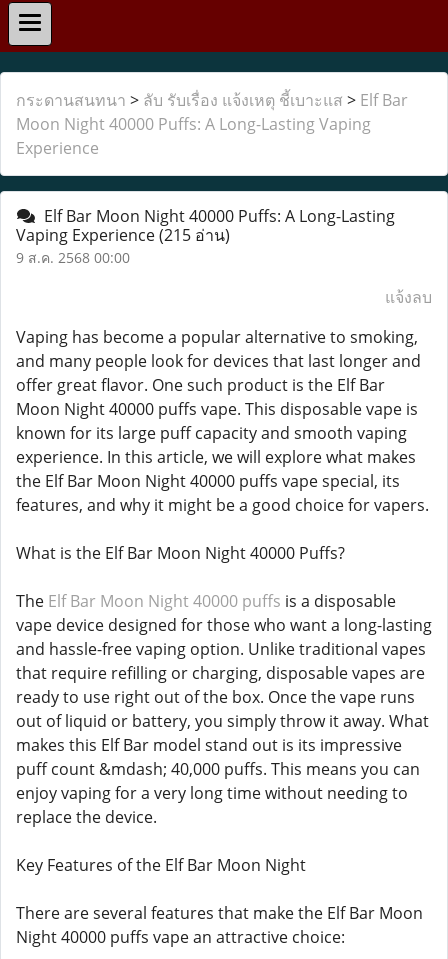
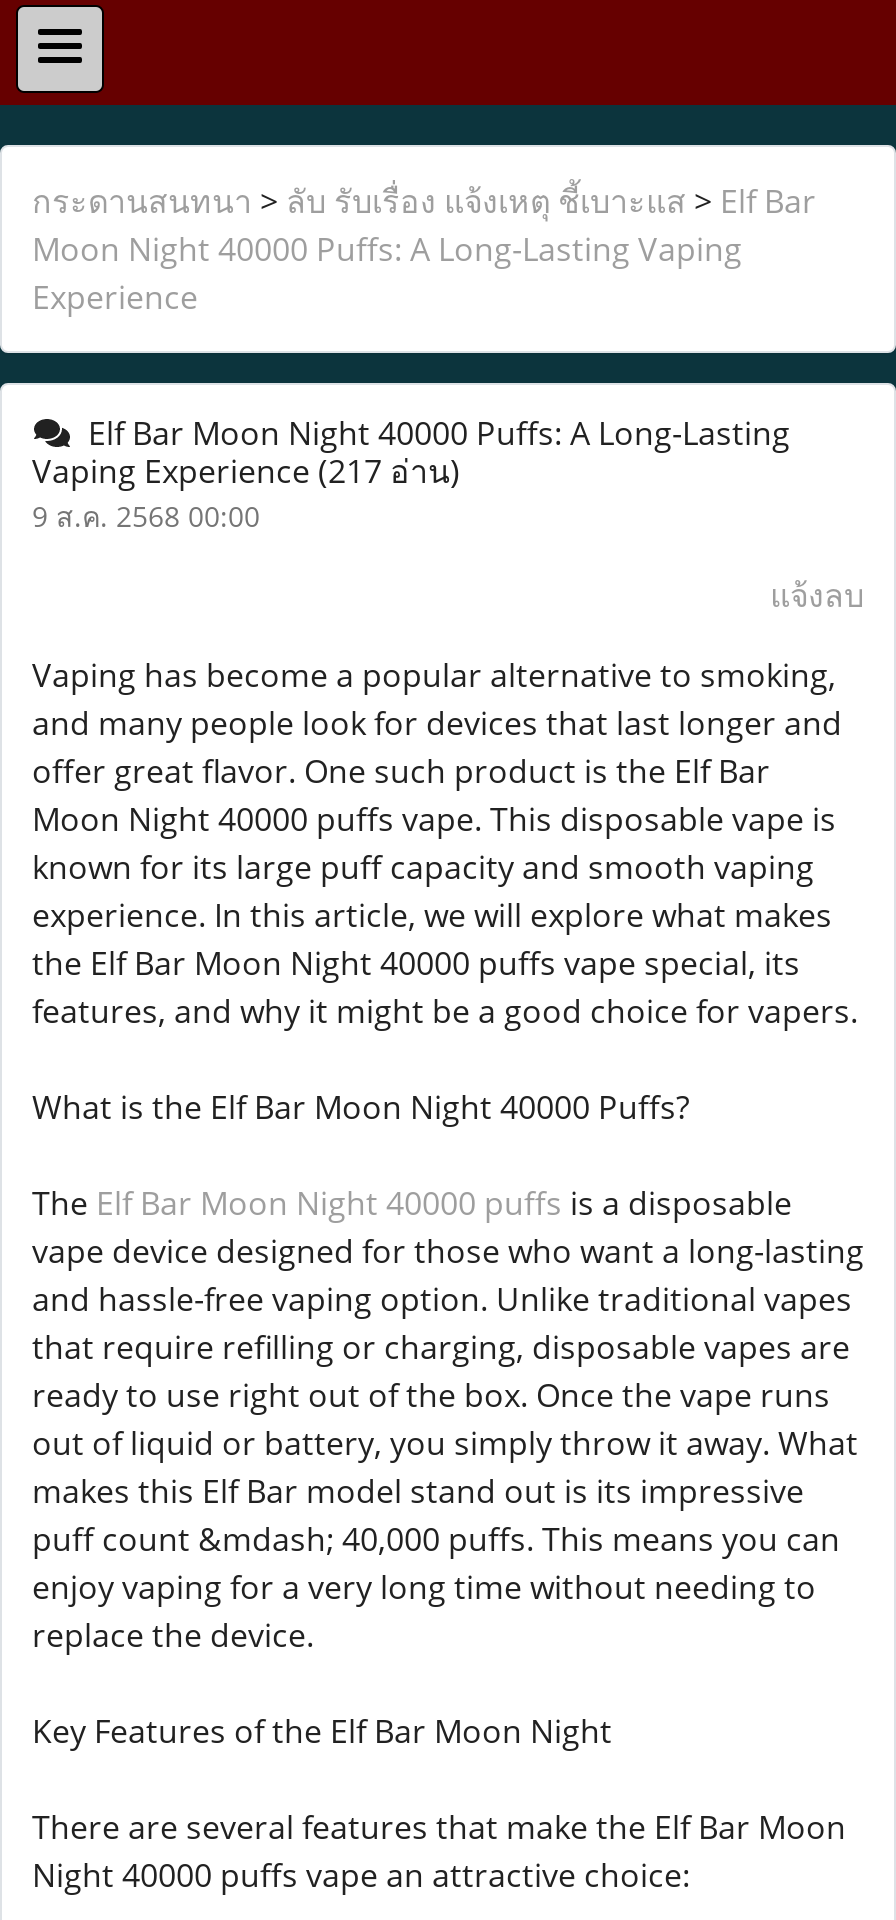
[16,224,230,246] Vaping Experience (215 อ่าน) -> [32,449,460,493] Vaping Experience (217 อ่าน)

